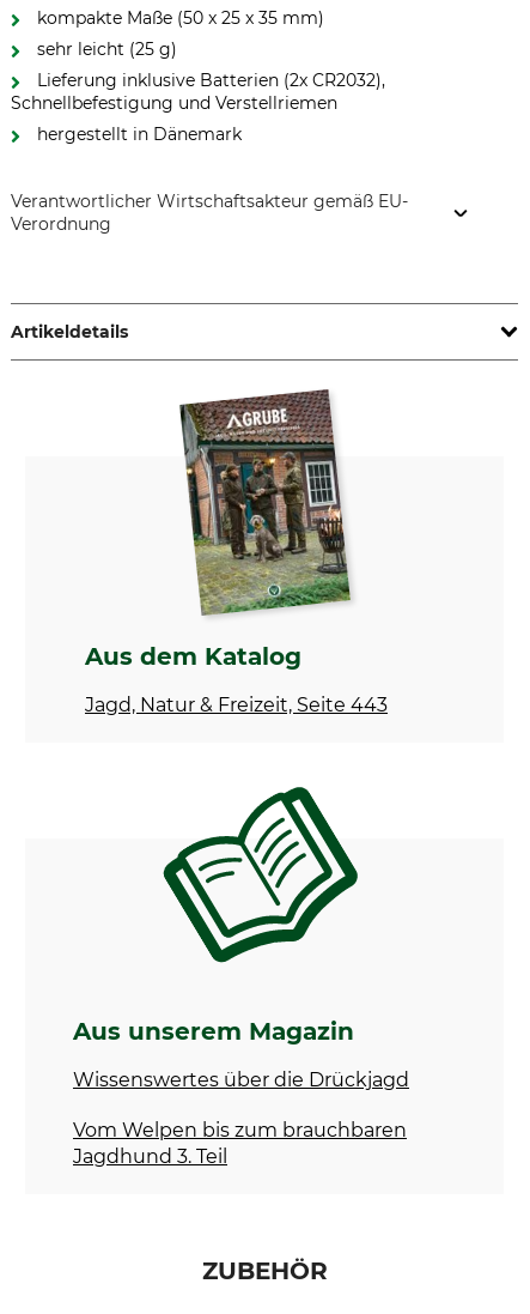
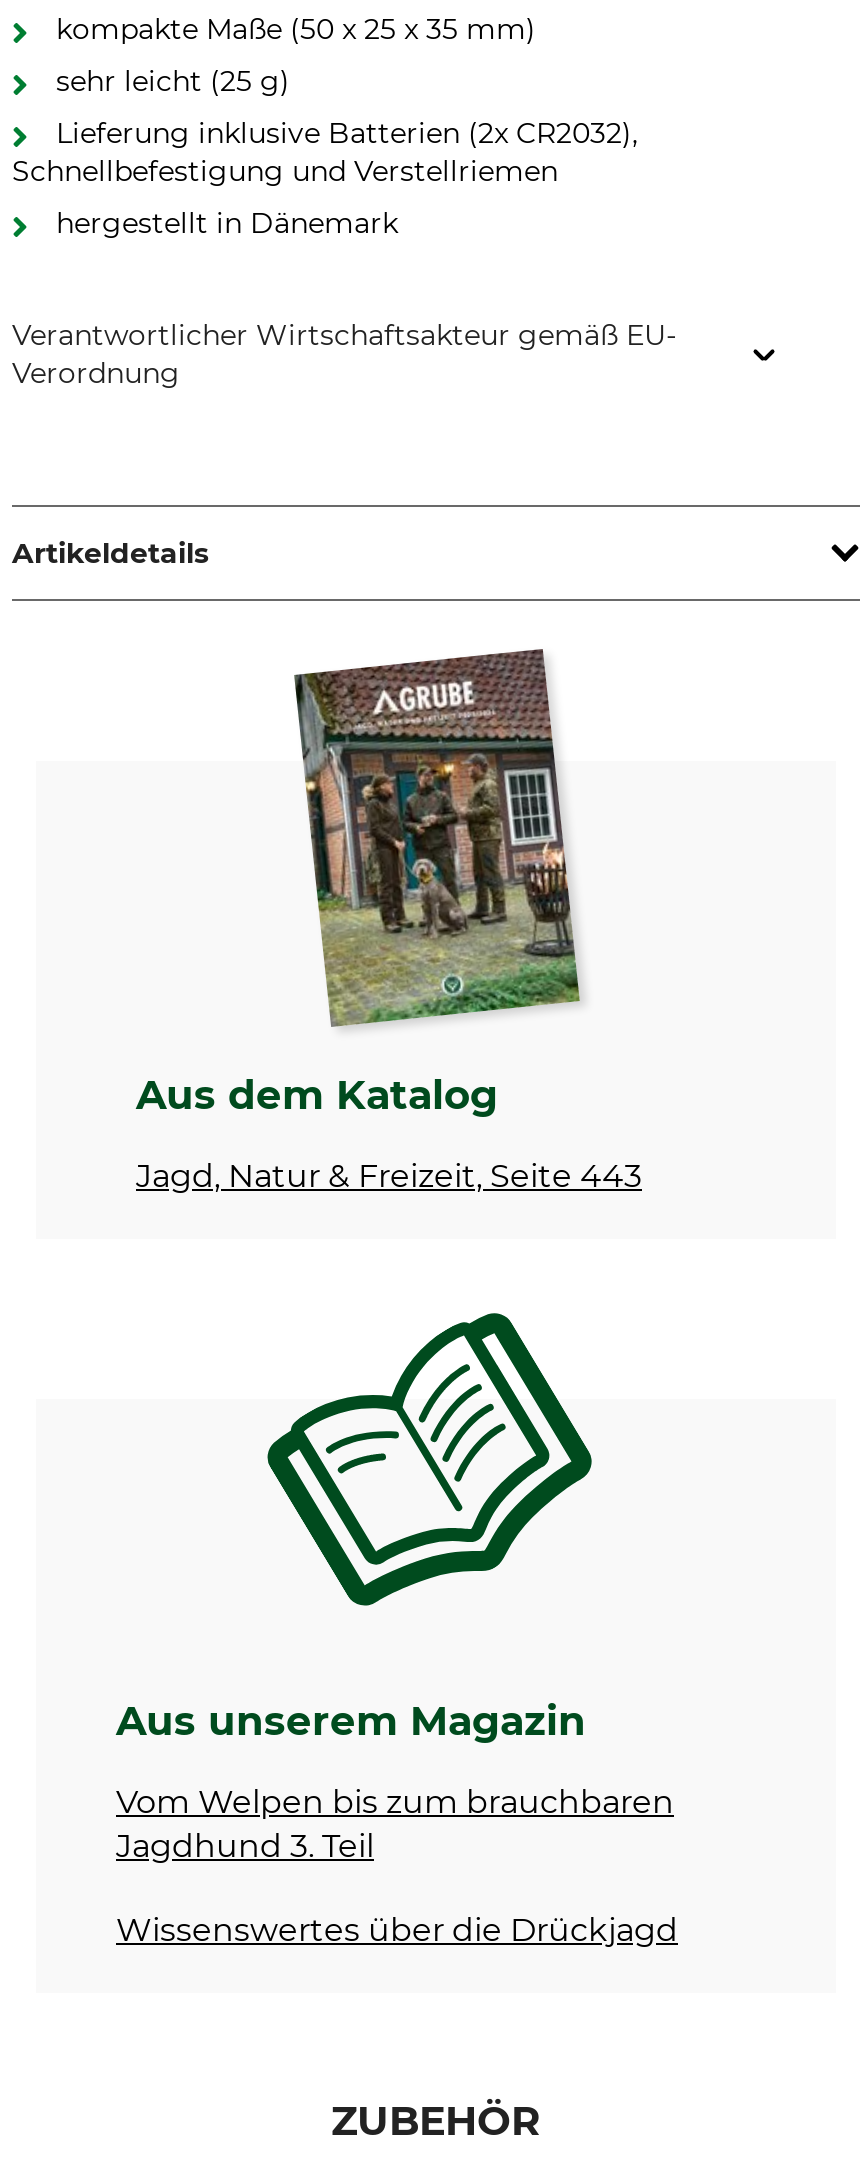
moved [73,1068,409,1091] -> [116,1911,678,1949]: Wissenswertes über die Drückjagd
moved [73,1119,407,1168] -> [116,1783,674,1865]: Vom Welpen bis zum brauchbaren | Jagdhund 3. Teil

